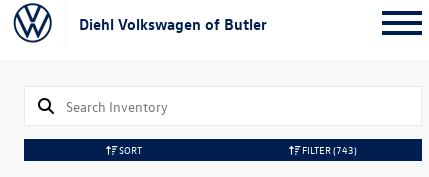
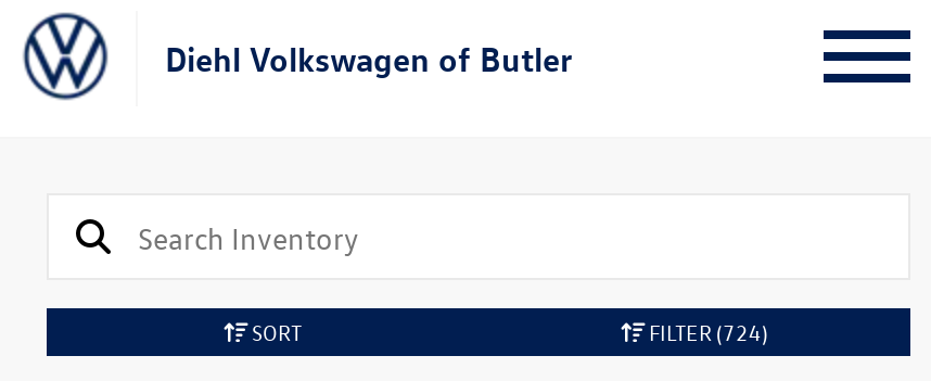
[299,142,356,157] FILTER (743) -> [645,314,768,347] FILTER (724)

